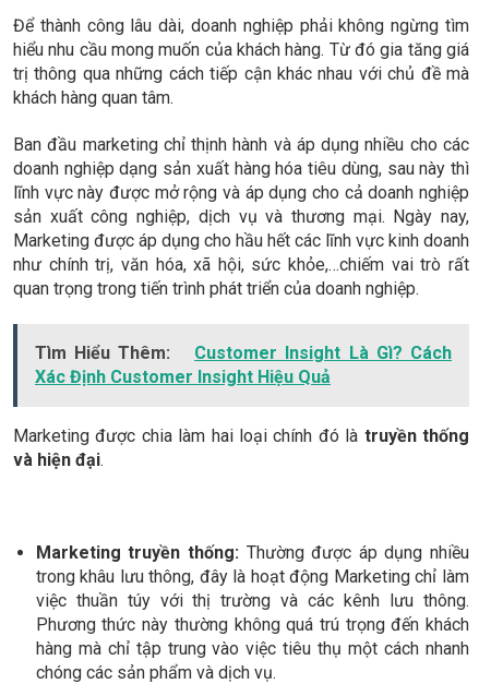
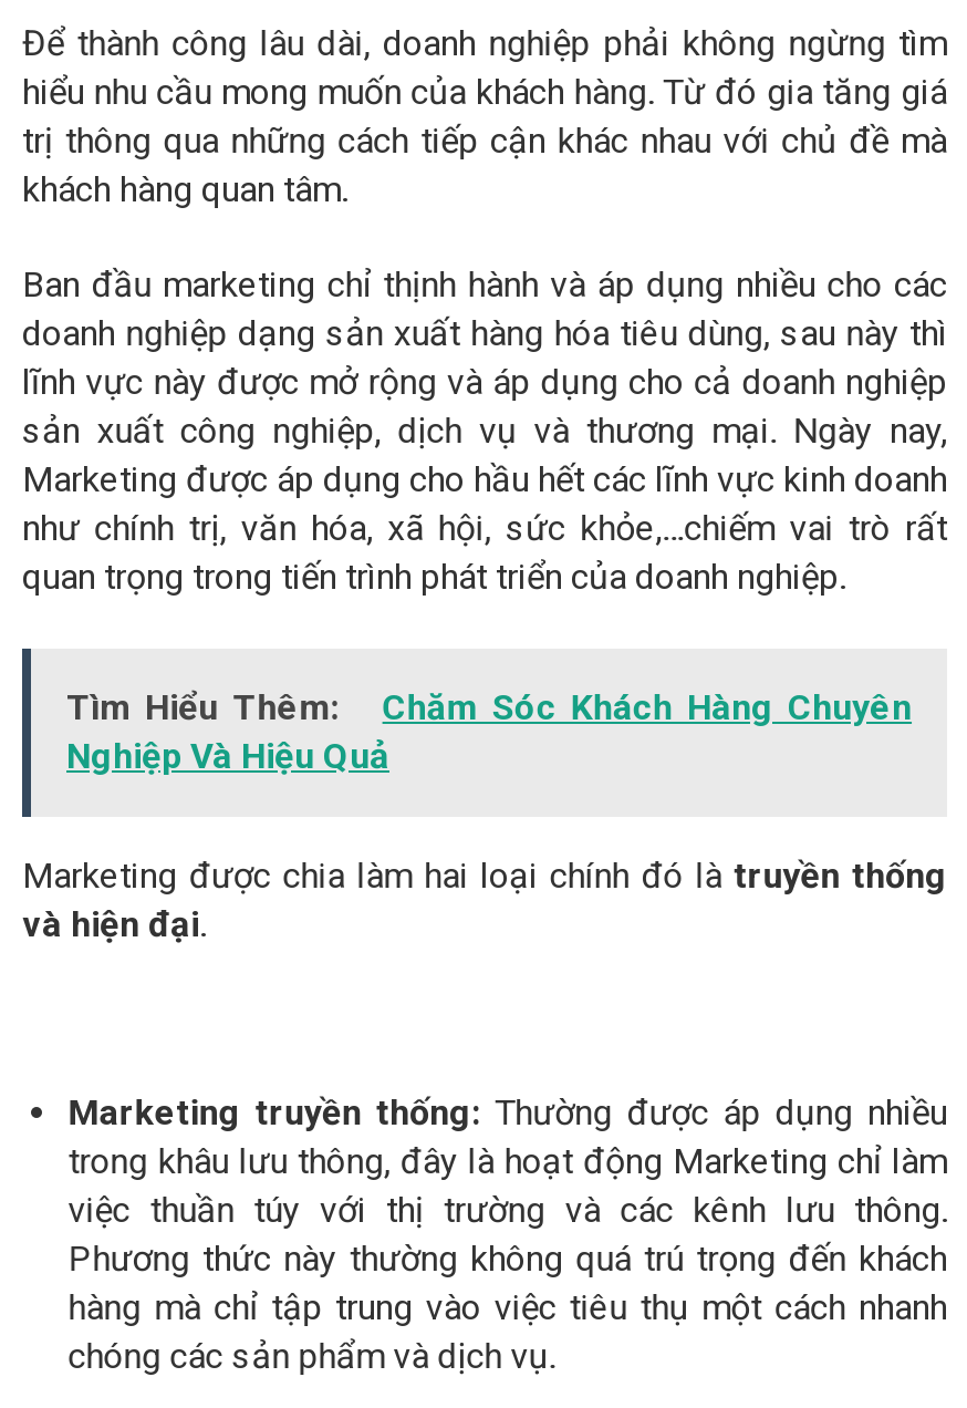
[35,342,452,387] Customer Insight Là Gì? Cách | Xác Định Customer Insight Hiệu Quả -> [66,686,912,776] Chăm Sóc Khách Hàng Chuyên | Nghiệp Và Hiệu Quả

